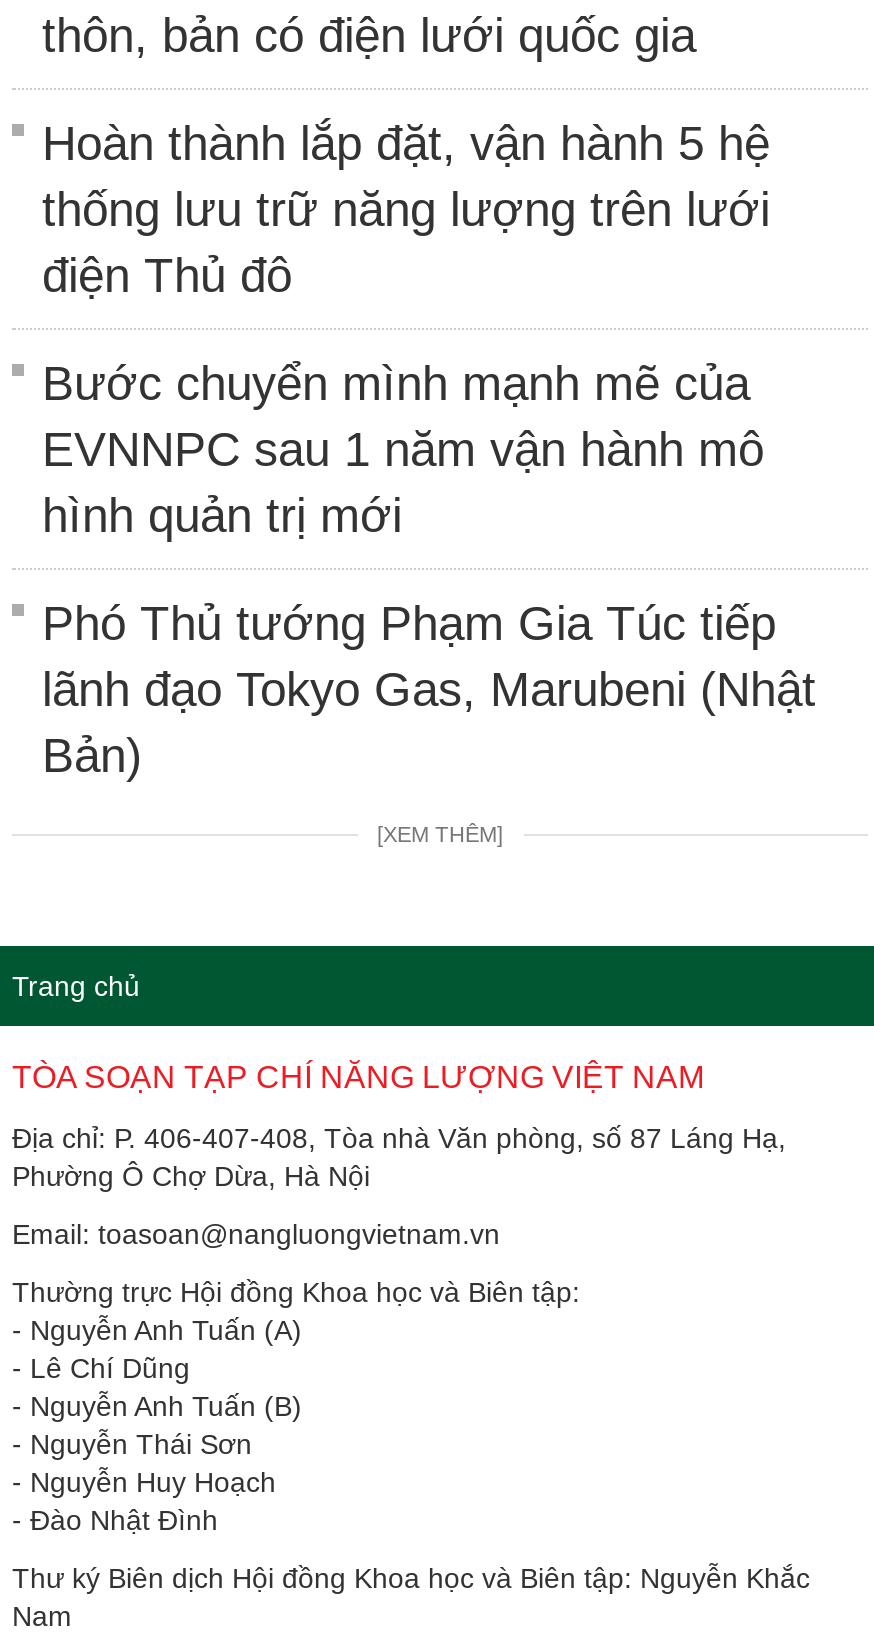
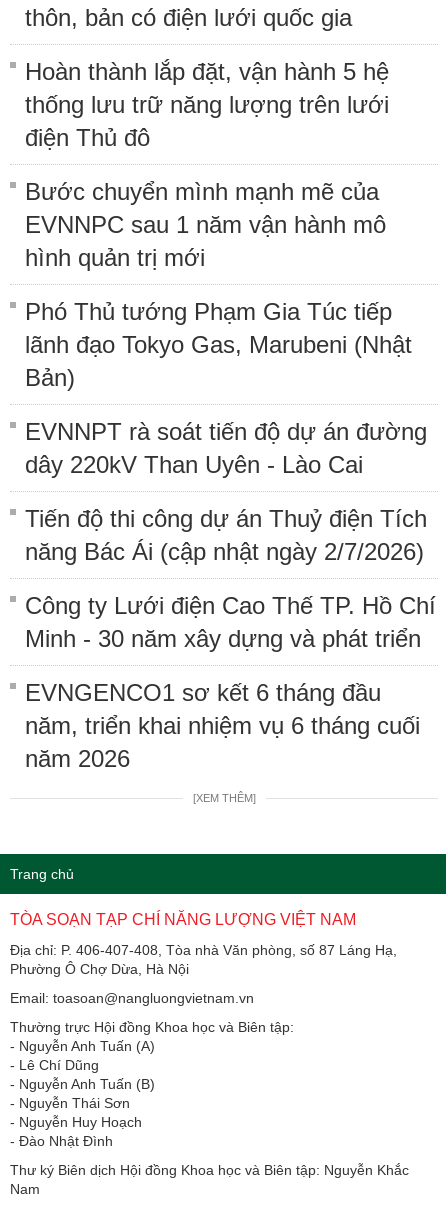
none -> [25,418,436,772] EVNNPT rà soát tiến độ dự án đường | dây 220kV Than Uyên - Lào Cai | Tiến độ thi công dự án Thuỷ điện Tích | năng Bác Ái (cập nhật ngày 2/7/2026) | Công ty Lưới điện Cao Thế TP. Hồ Chí | Minh - 30 năm xây dựng và phát triển | EVNGENCO1 sơ kết 6 tháng đầu | năm, triển khai nhiệm vụ 6 tháng cuối | năm 2026

